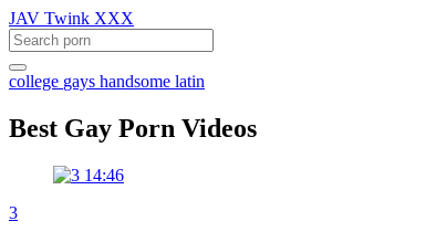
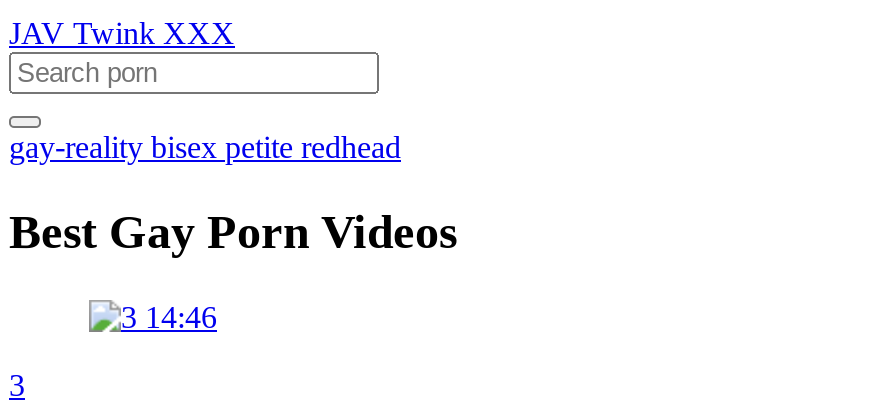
[9,72,205,91] college gays handsome latin -> [9,130,401,164] gay-reality bisex petite redhead

